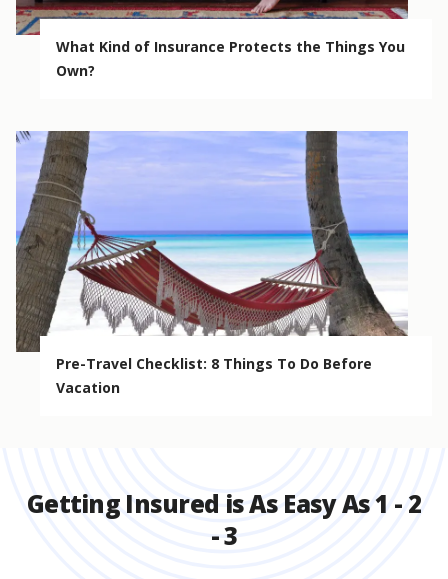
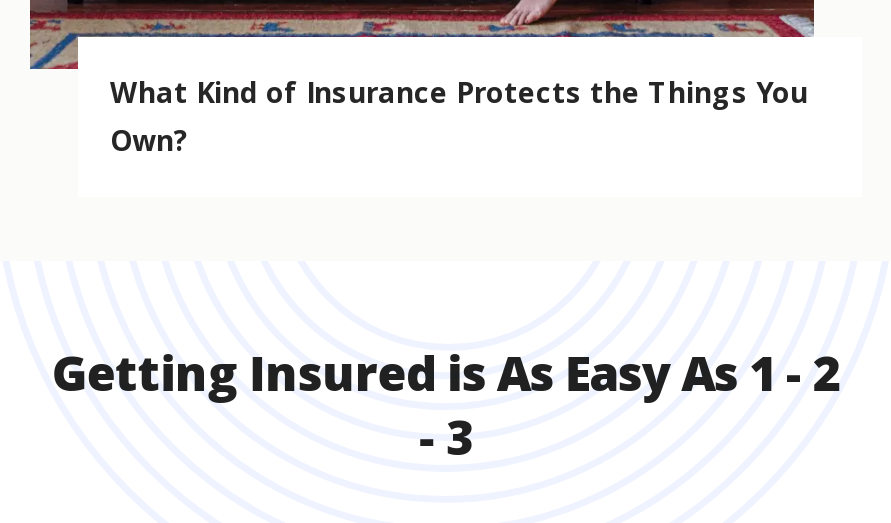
[15,130,409,397] [image] | Pre-Travel Checklist: 8 Things To Do Before | Vacation -> none

